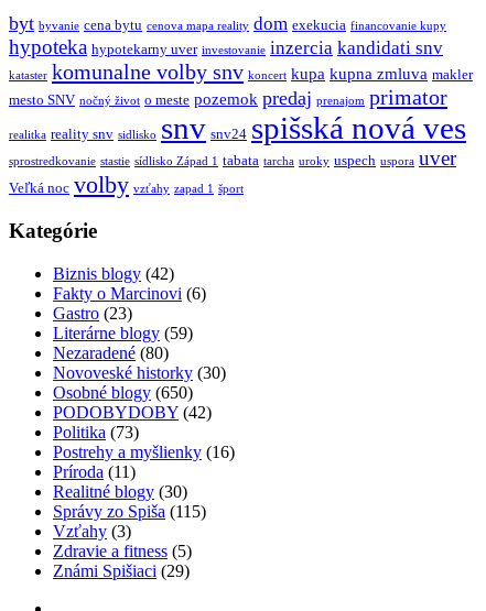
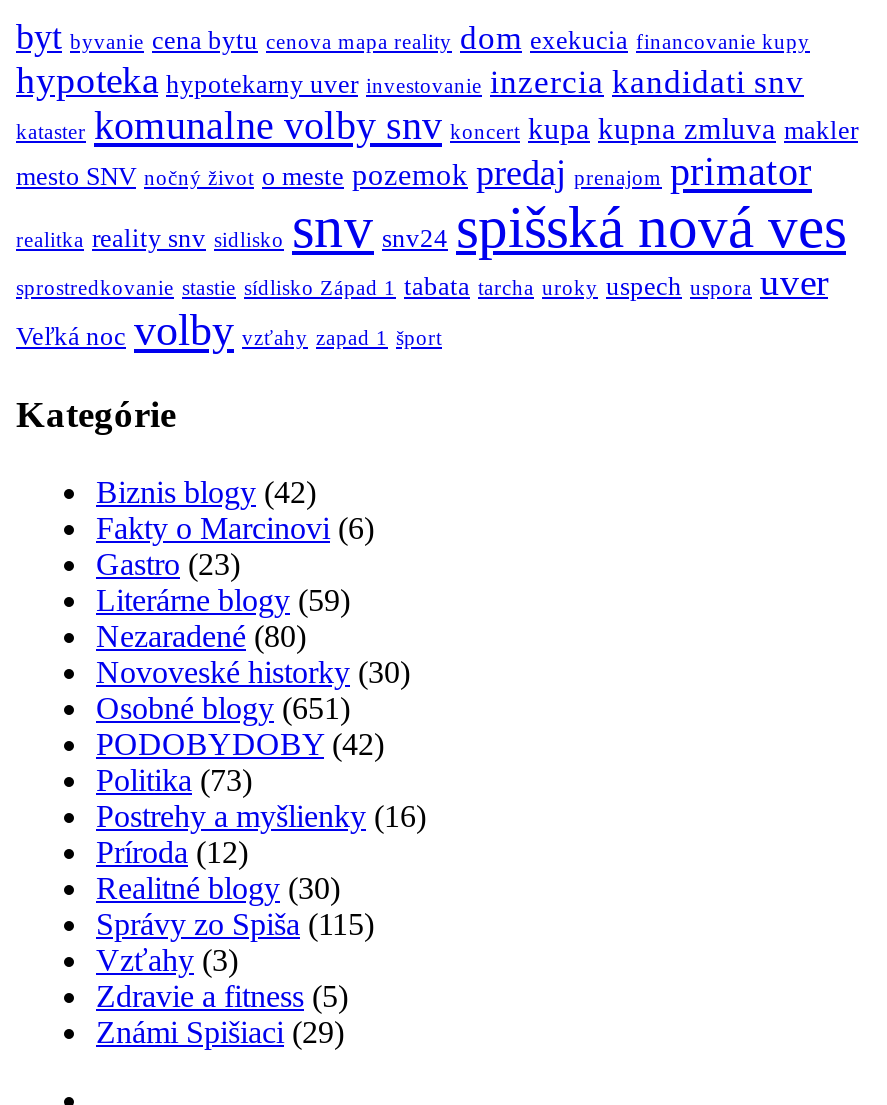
[53,383,193,402] Osobné blogy (650) -> [96,691,350,725] Osobné blogy (651)
[53,462,136,481] Príroda(11) -> [96,835,248,869] Príroda(12)

